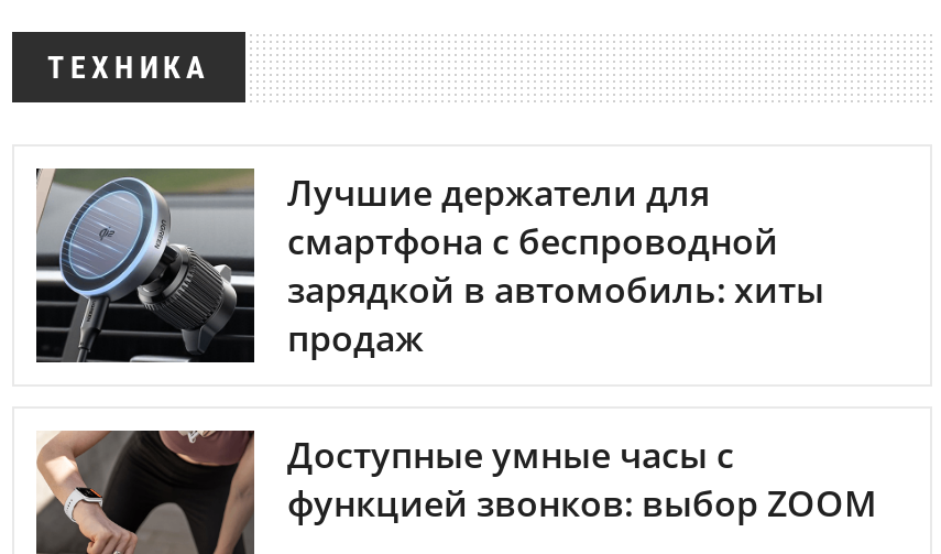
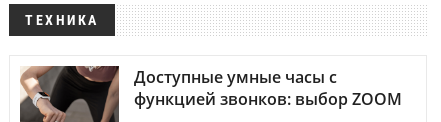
[34,166,824,365] [image] | Лучшие держатели для | смартфона с беспроводной | зарядкой в автомобиль: хиты | продаж -> none

